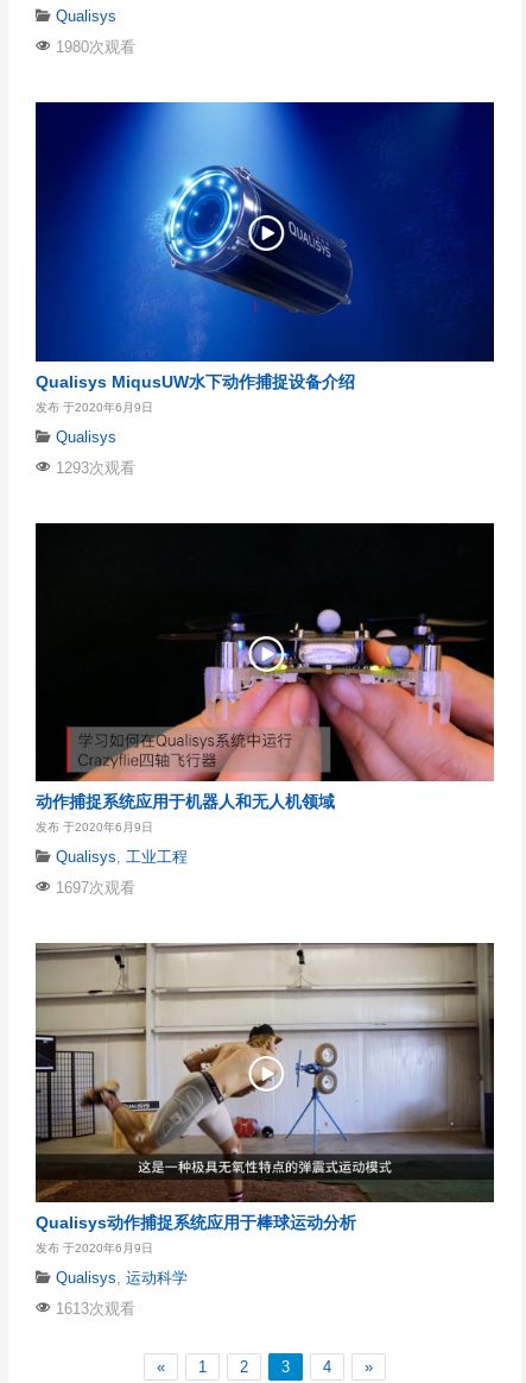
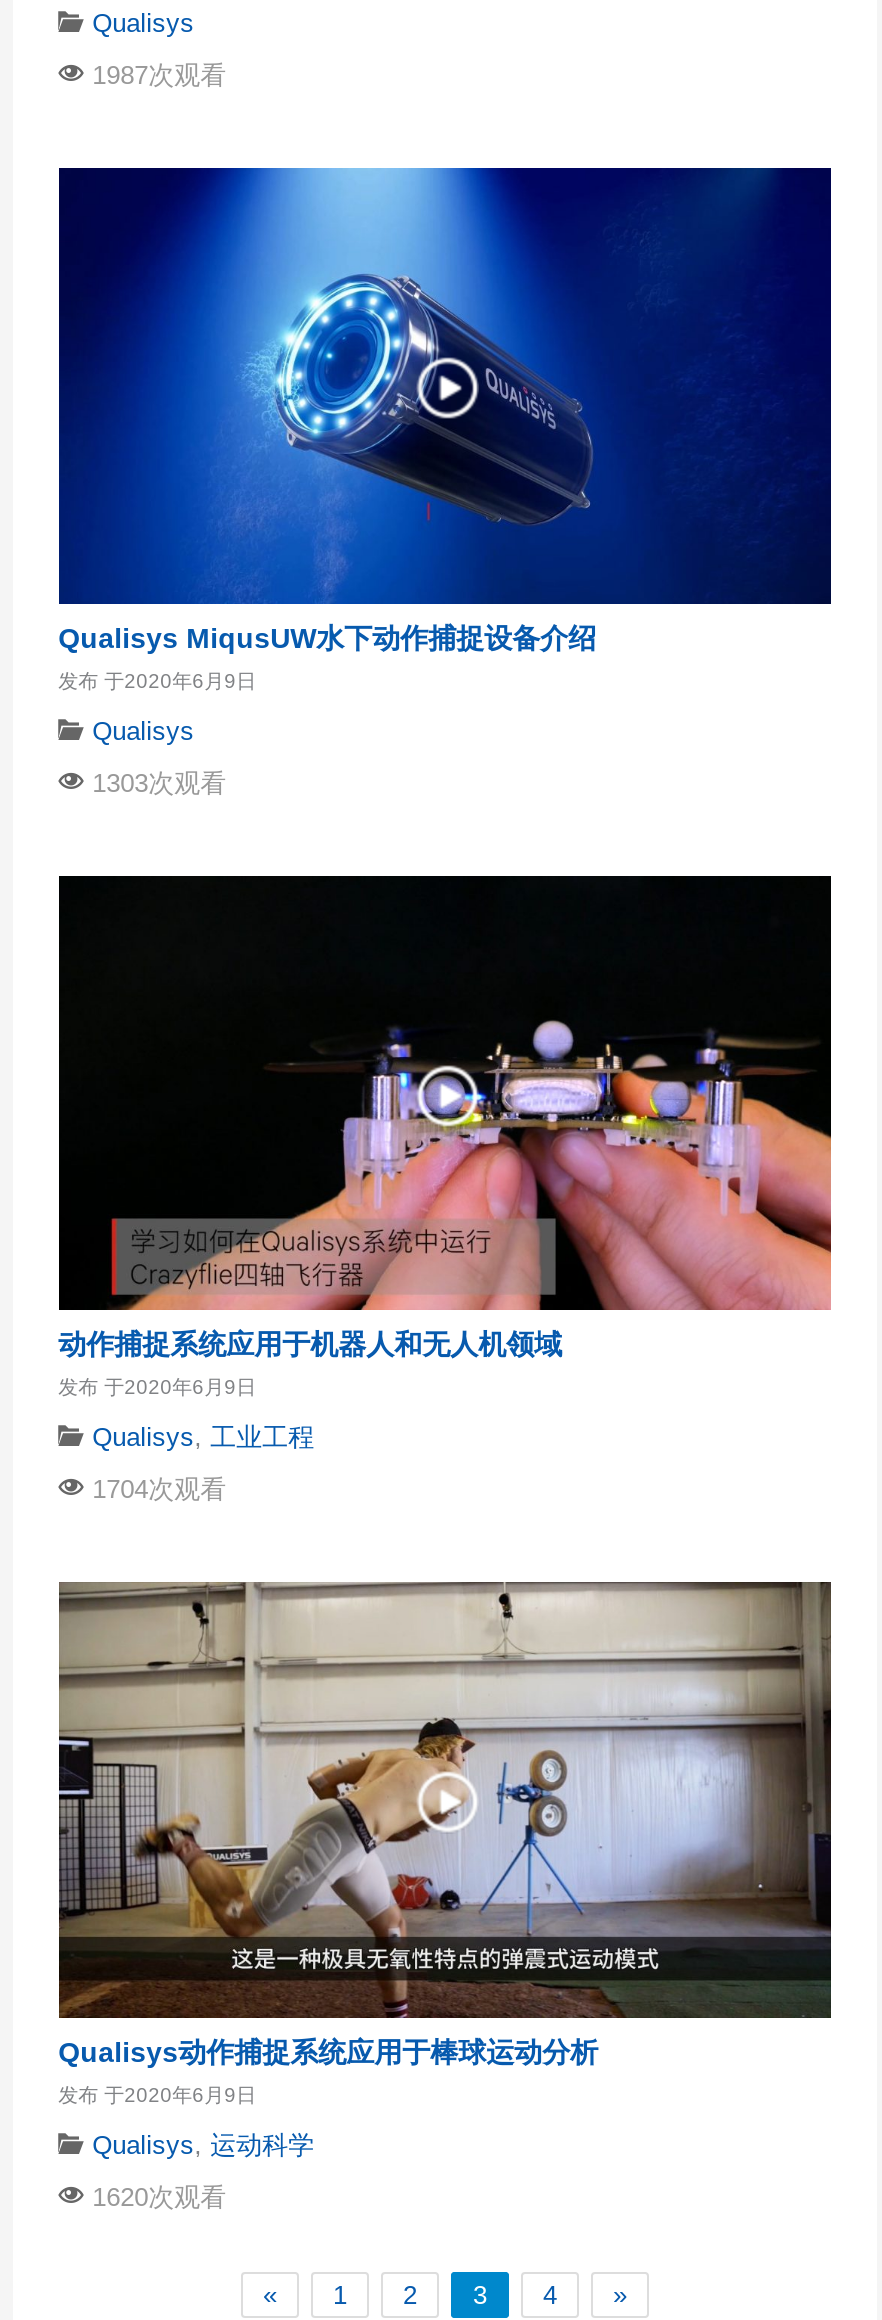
[51,39,135,56] 1980次观看 -> [84,61,226,91] 1987次观看
[51,459,135,477] 1293次观看 -> [84,768,226,798] 1303次观看
[51,879,135,897] 1697次观看 -> [84,1475,226,1505] 1704次观看
[51,1300,135,1317] 1613次观看 -> [84,2182,226,2212] 1620次观看

